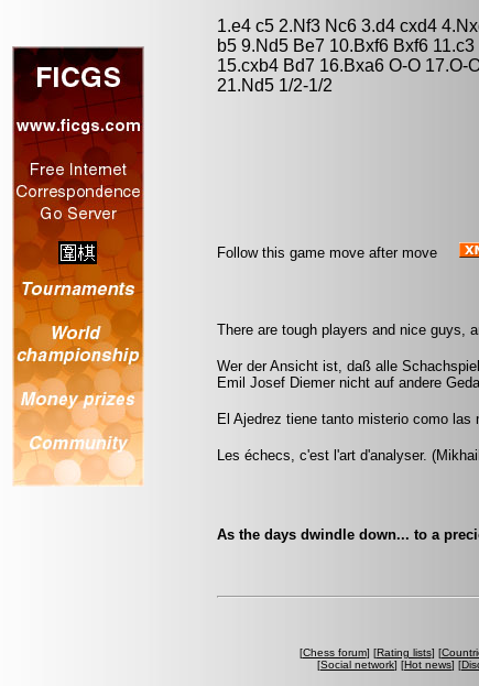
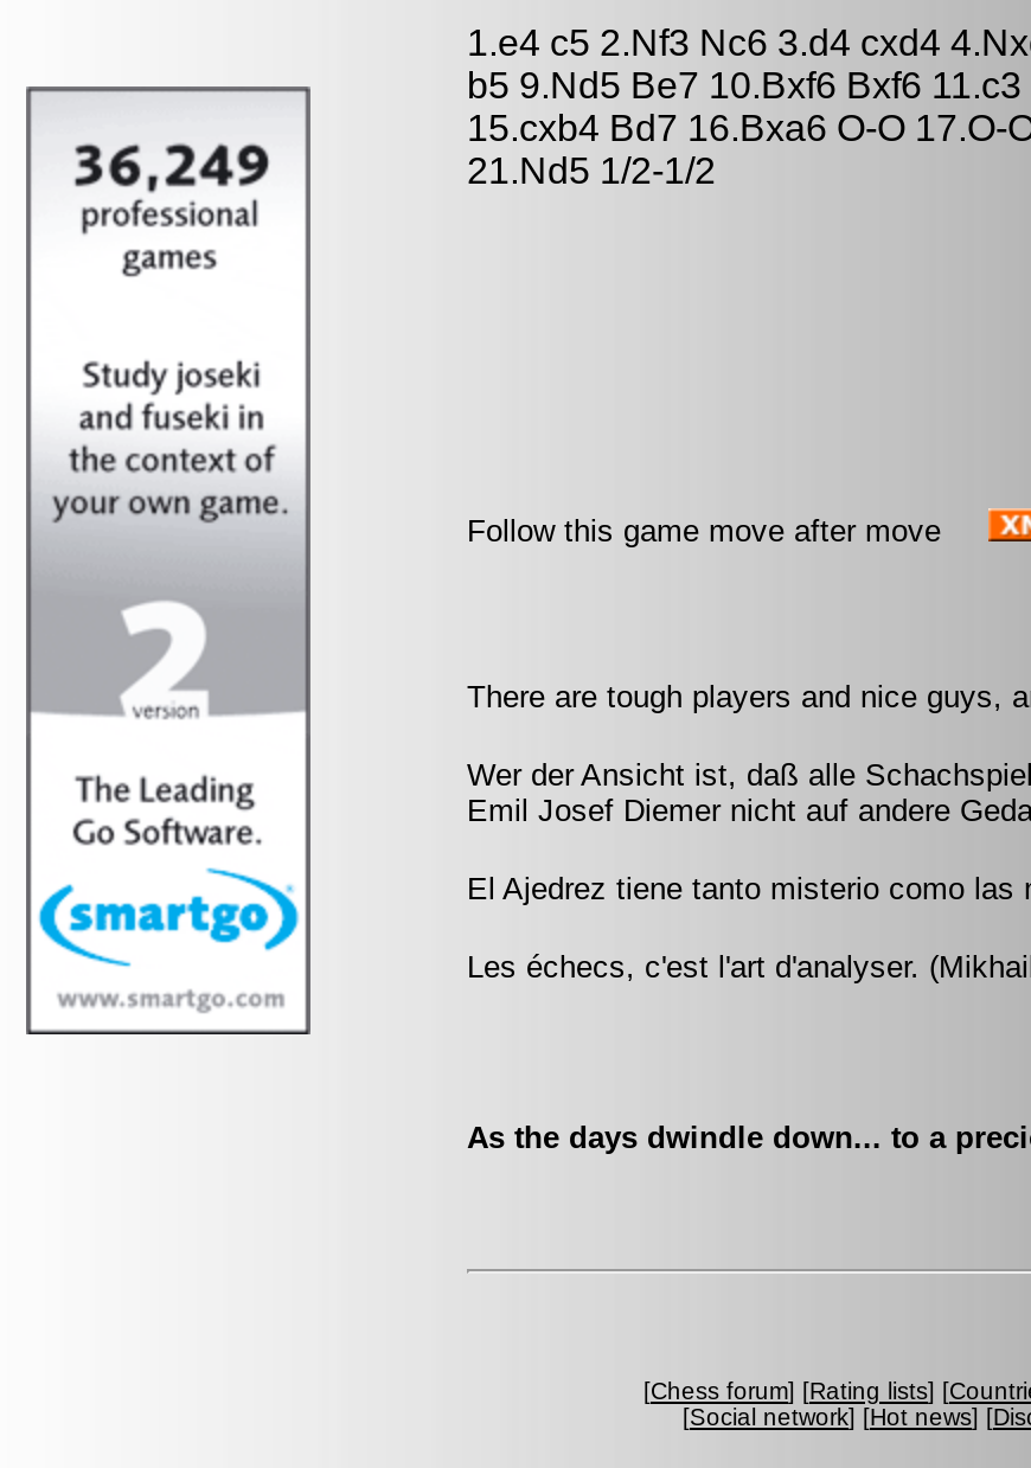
[12,47,144,487] [image] -> [24,86,313,1037] [image]

